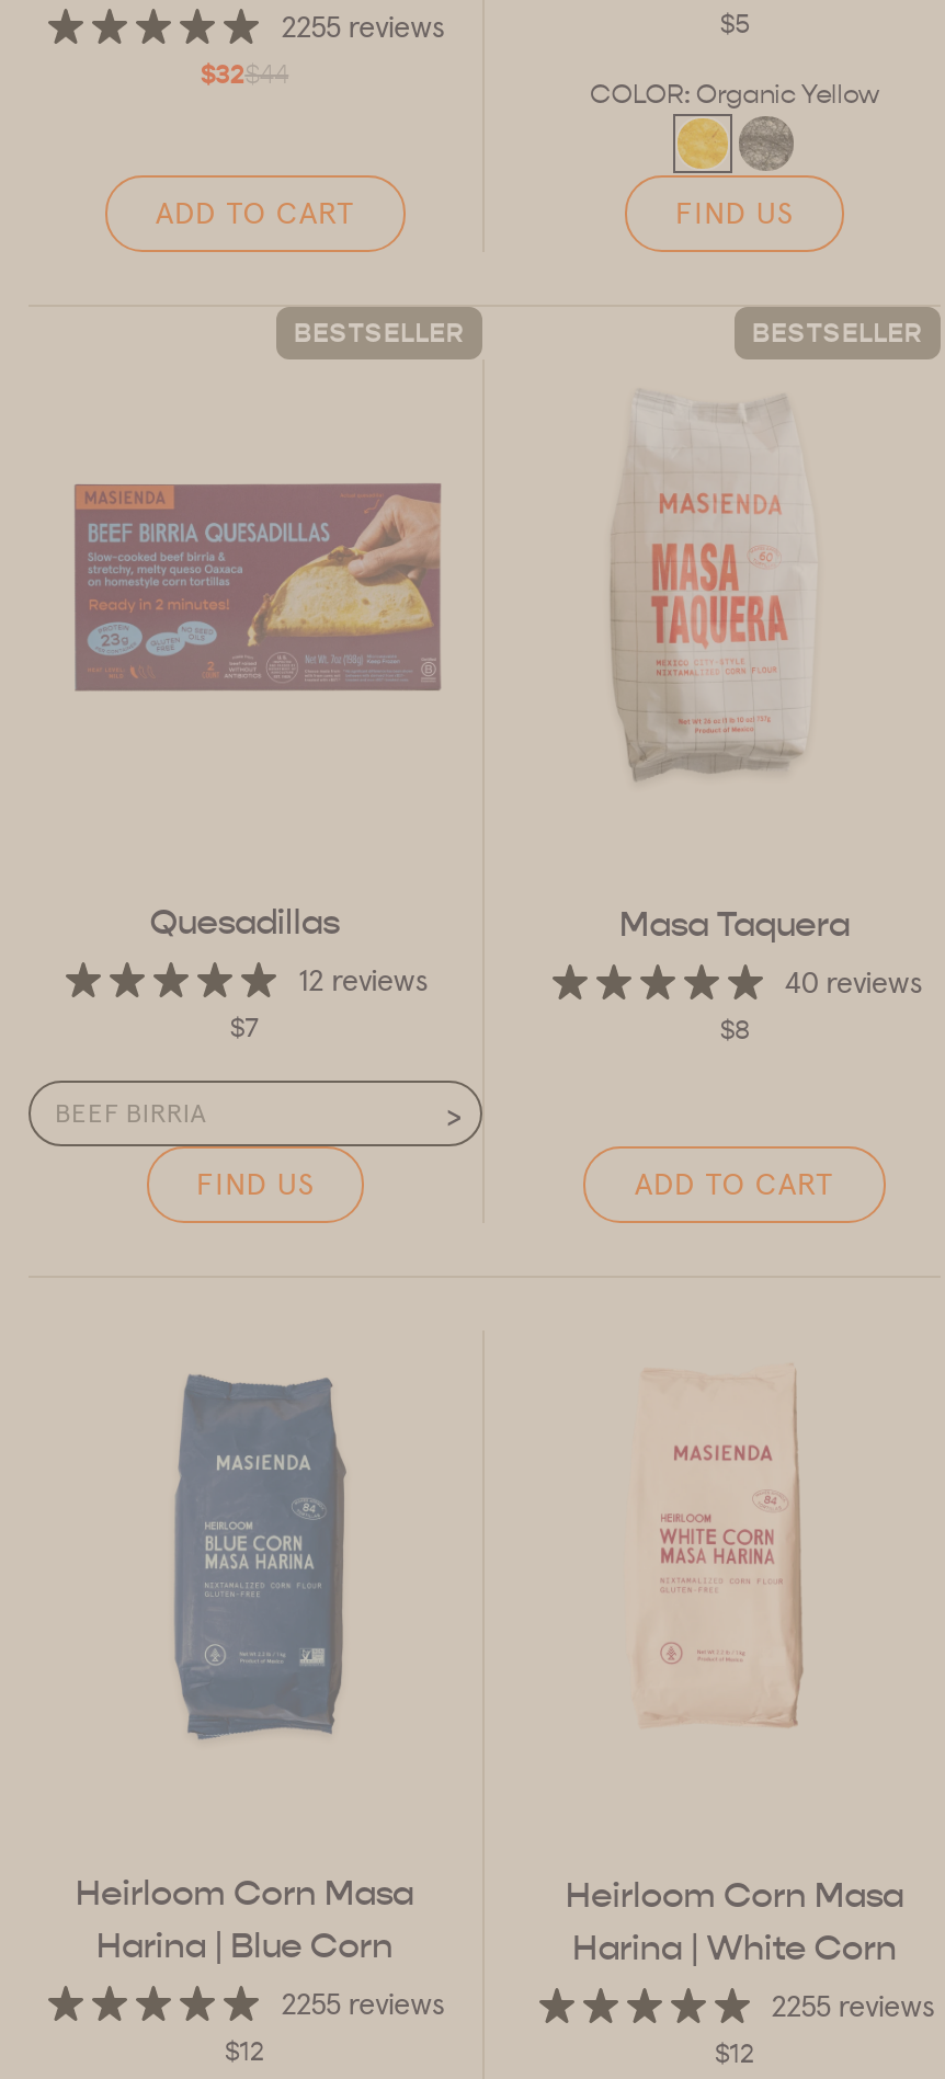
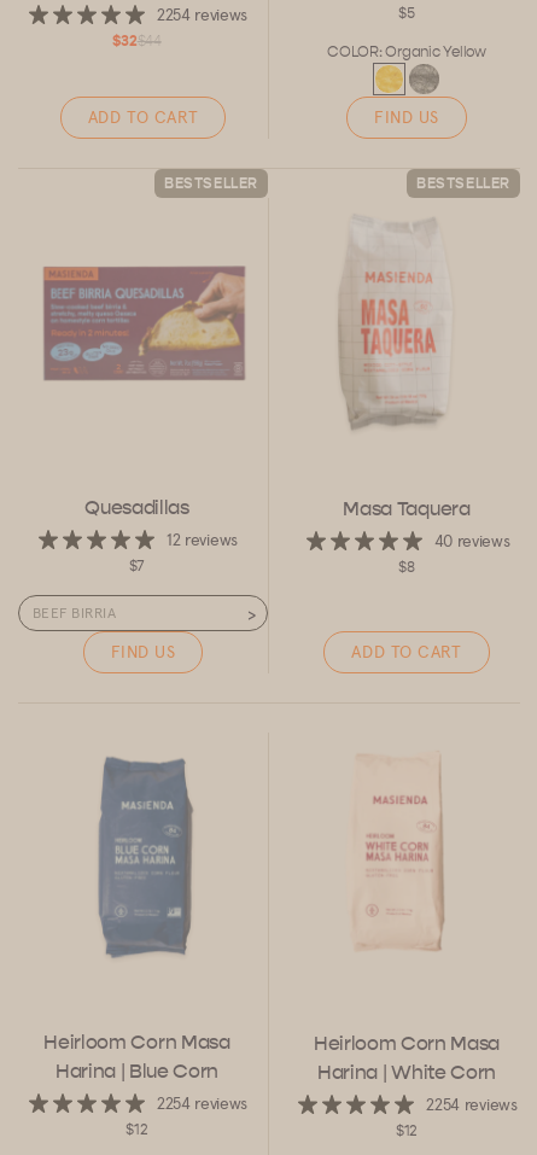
[282,7,444,46] 2255 reviews -> [157,4,248,25] 2254 reviews
[282,1983,444,2022] 2255 reviews -> [157,1092,248,1113] 2254 reviews
[772,1985,934,2024] 2255 reviews -> [426,1093,517,1115] 2254 reviews

